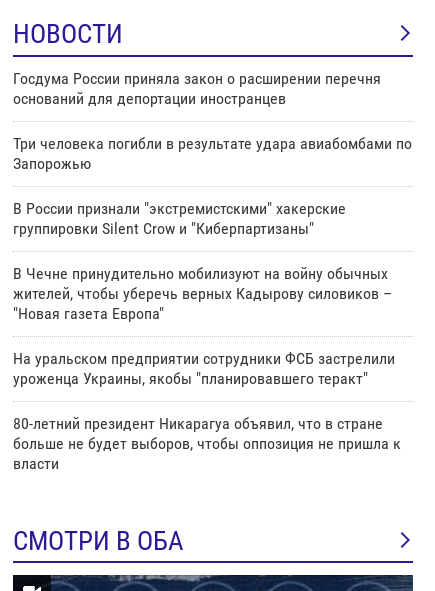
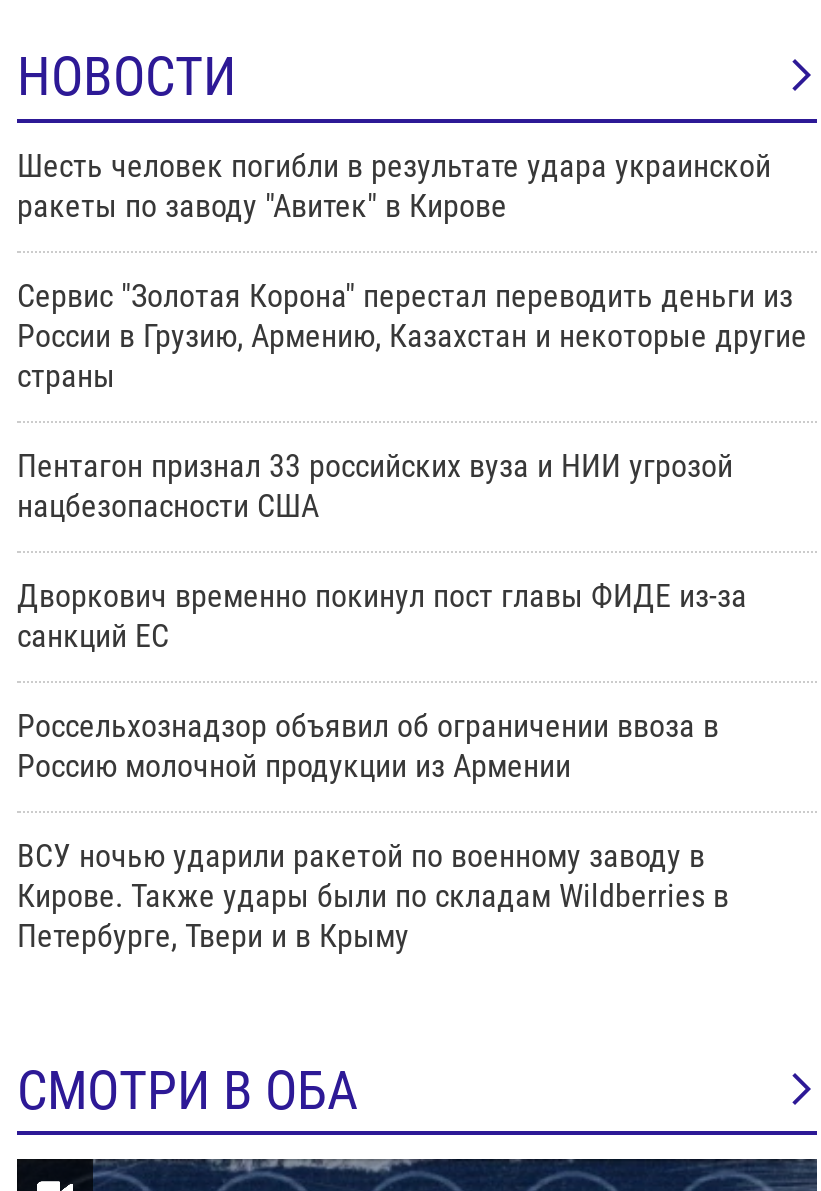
[13,69,381,108] Госдума России приняла закон о расширении перечня | оснований для депортации иностранцев -> [17,147,771,225] Шесть человек погибли в результате удара украинской | ракеты по заводу "Авитек" в Кирове
[13,134,412,173] Три человека погибли в результате удара авиабомбами по | Запорожью -> [17,277,807,395] Сервис "Золотая Корона" перестал переводить деньги из | России в Грузию, Армению, Казахстан и некоторые другие | страны
[13,199,346,238] В России признали "экстремистскими" хакерские | группировки Silent Crow и "Киберпартизаны" -> [17,447,733,525] Пентагон признал 33 российских вуза и НИИ угрозой | нацбезопасности США
[13,264,392,323] В Чечне принудительно мобилизуют на войну обычных | жителей, чтобы уберечь верных Кадырову силовиков – | "Новая газета Европа" -> [17,577,747,655] Дворкович временно покинул пост главы ФИДЕ из-за | санкций ЕС
[13,349,395,388] На уральском предприятии сотрудники ФСБ застрелили | уроженца Украины, якобы "планировавшего теракт" -> [17,707,719,785] Россельхознадзор объявил об ограничении ввоза в | Россию молочной продукции из Армении
[13,414,401,473] 80-летний президент Никарагуа объявил, что в стране | больше не будет выборов, чтобы оппозиция не пришла к | власти -> [17,837,729,955] ВСУ ночью ударили ракетой по военному заводу в | Кирове. Также удары были по складам Wildberries в | Петербурге, Твери и в Крыму

